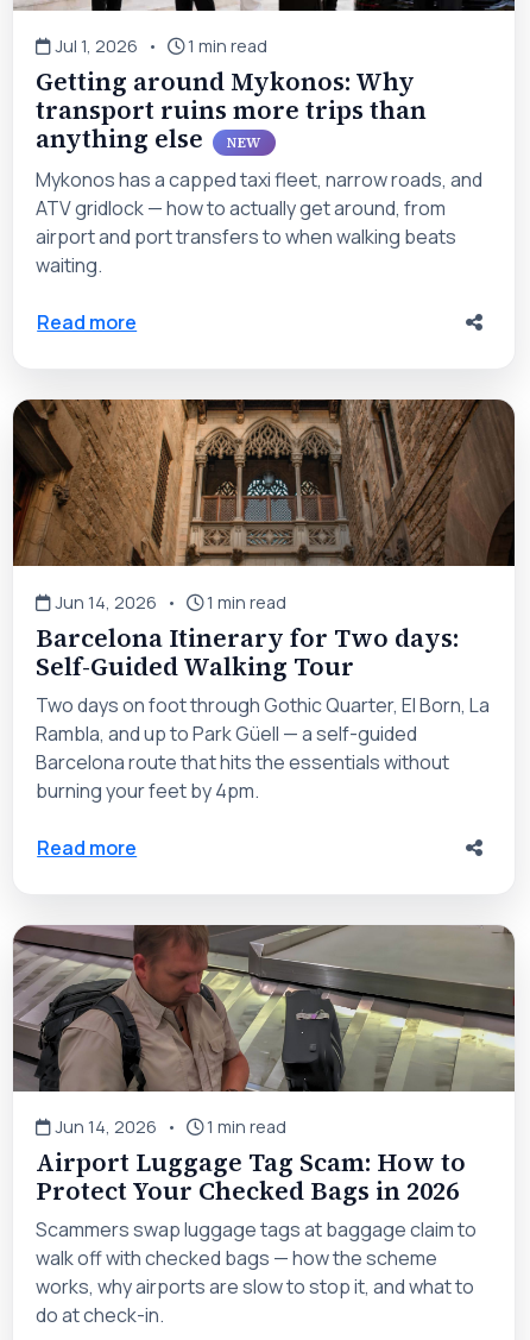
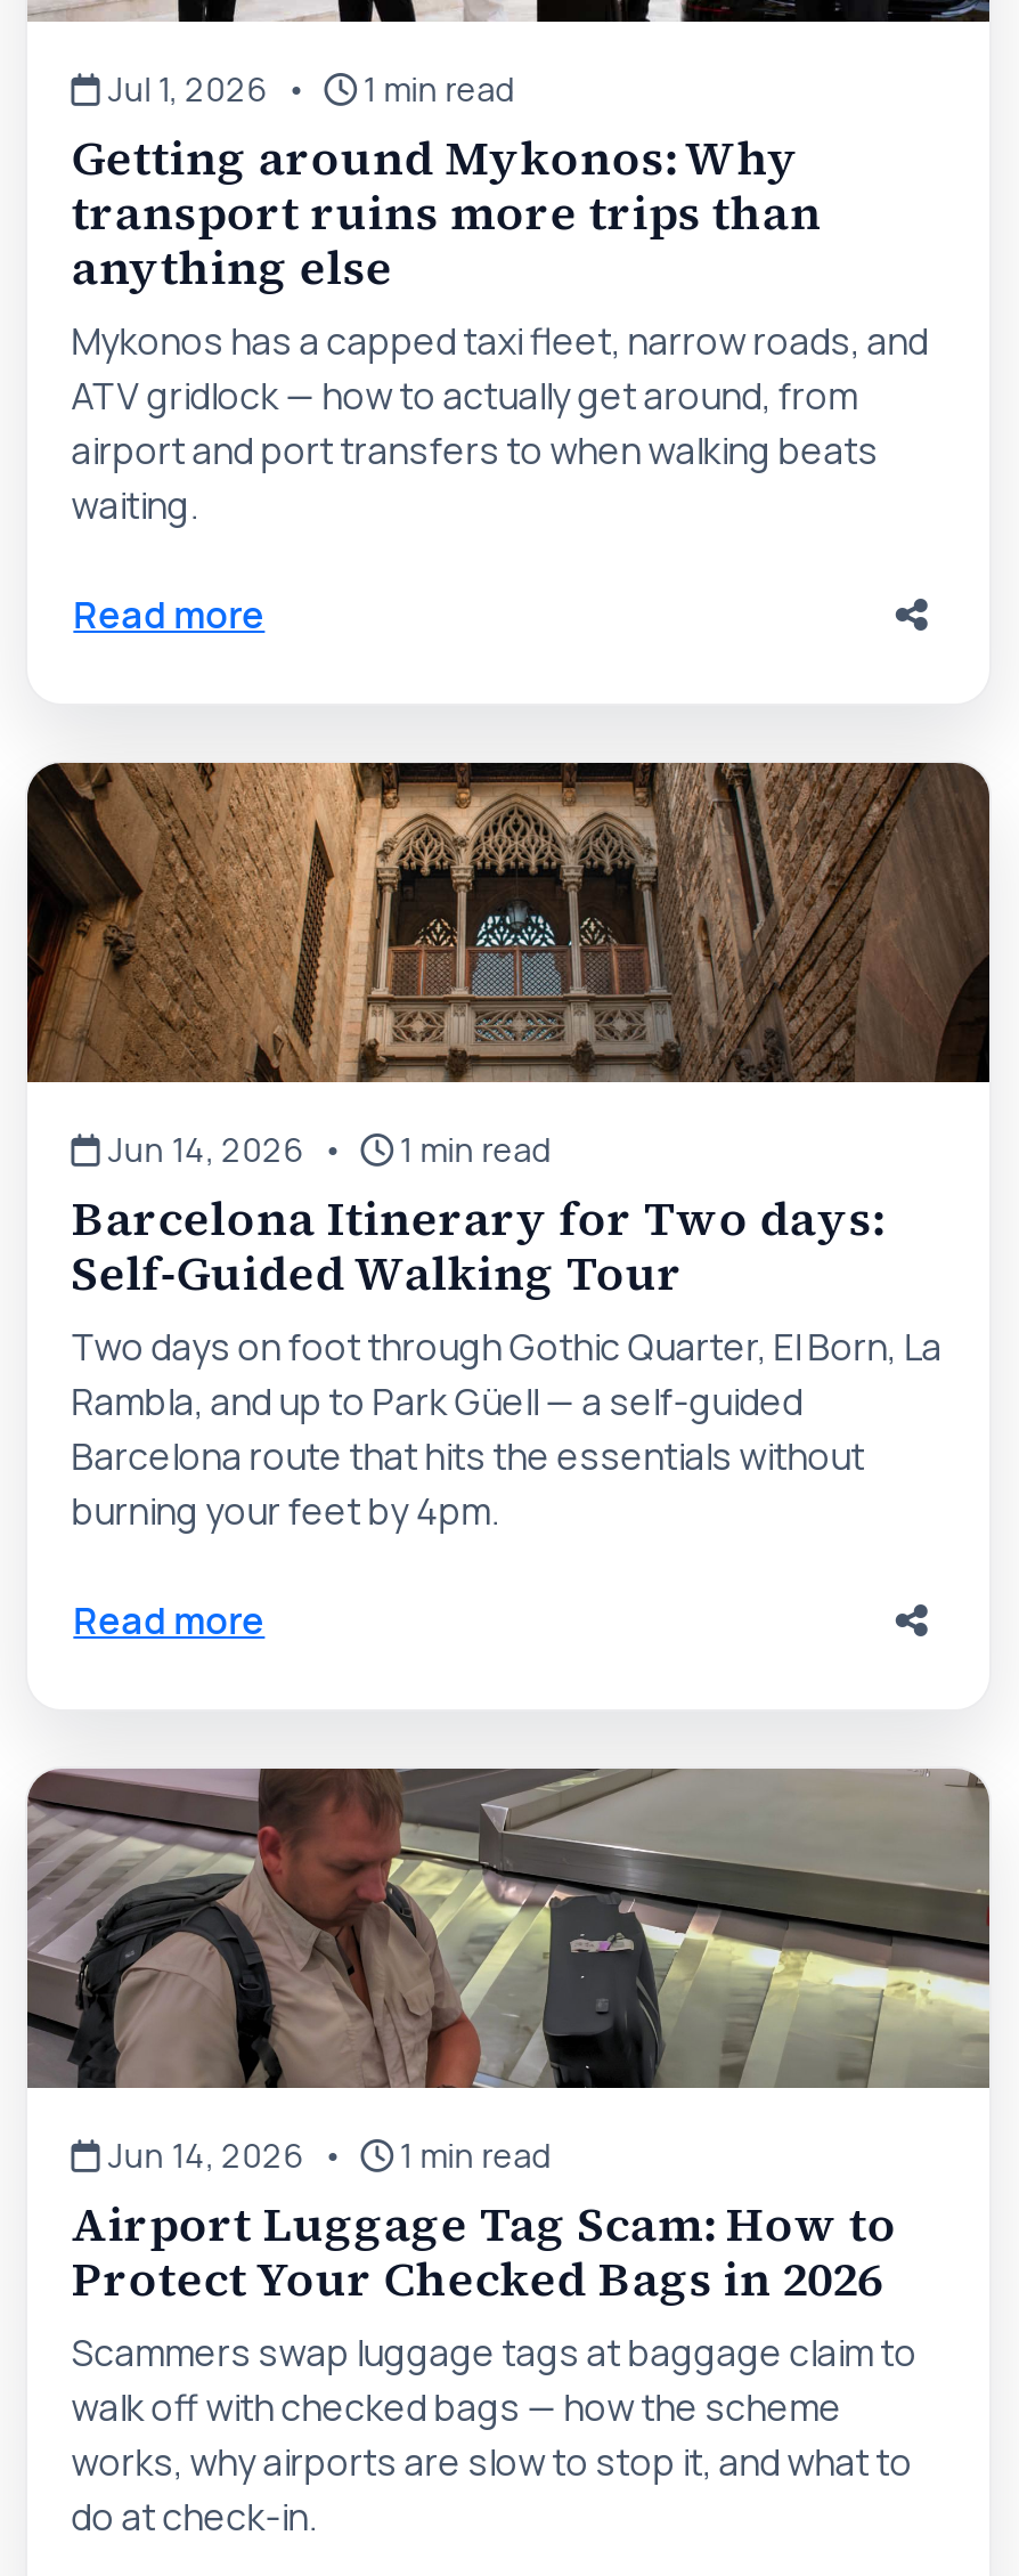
[227,133,261,152] NEW -> none

